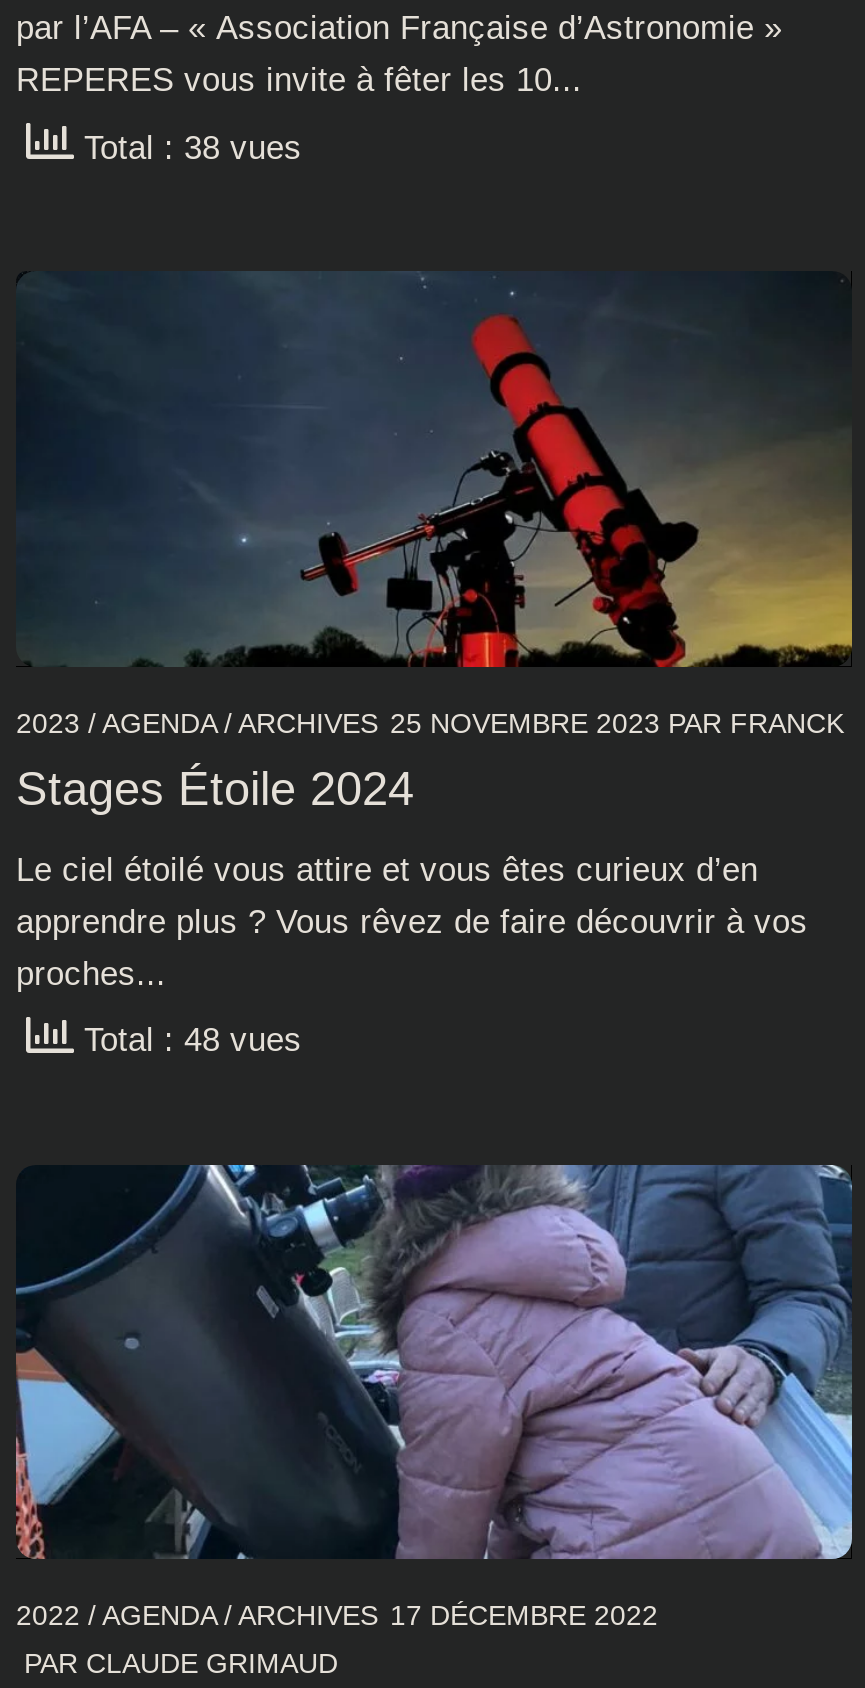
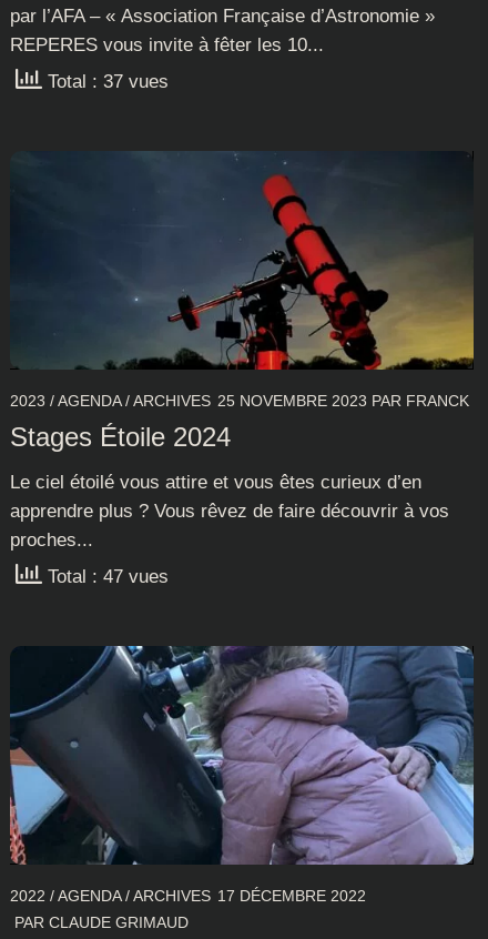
[74,128,302,166] Total : 38 vues -> [42,71,169,92] Total : 37 vues
[74,1021,302,1059] Total : 48 vues -> [42,566,169,587] Total : 47 vues

